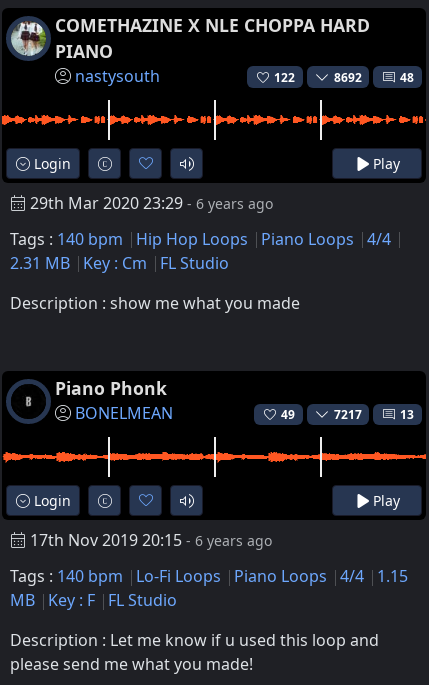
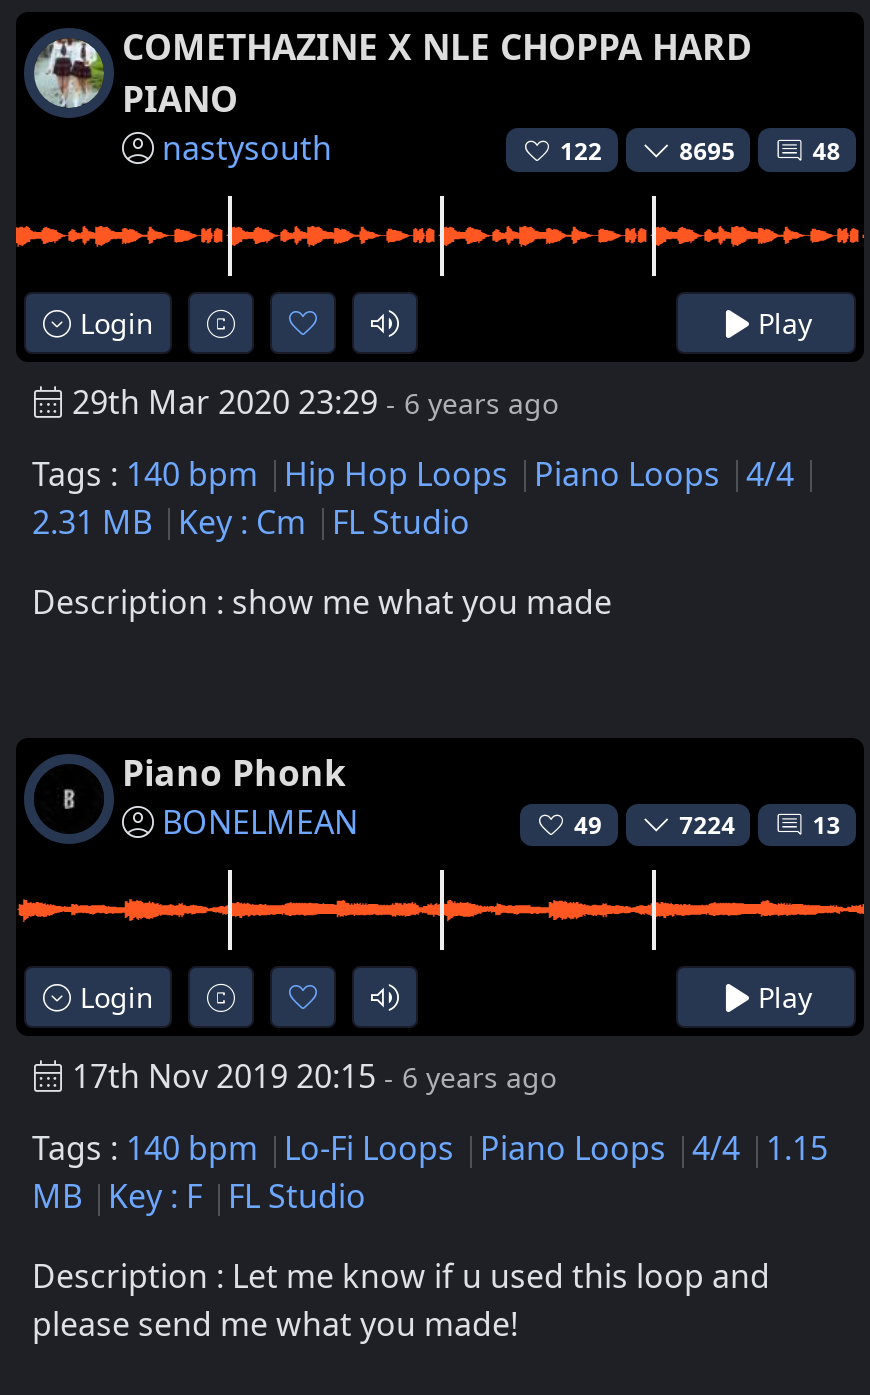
[334,69,362,86] 8692 -> [679,133,735,167] 8695
[334,406,362,423] 7217 -> [679,808,735,842] 7224

